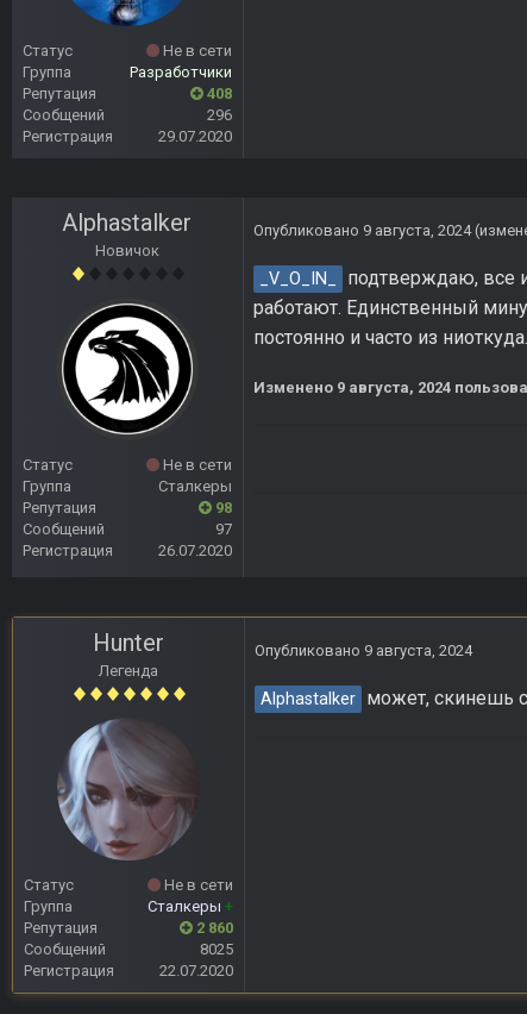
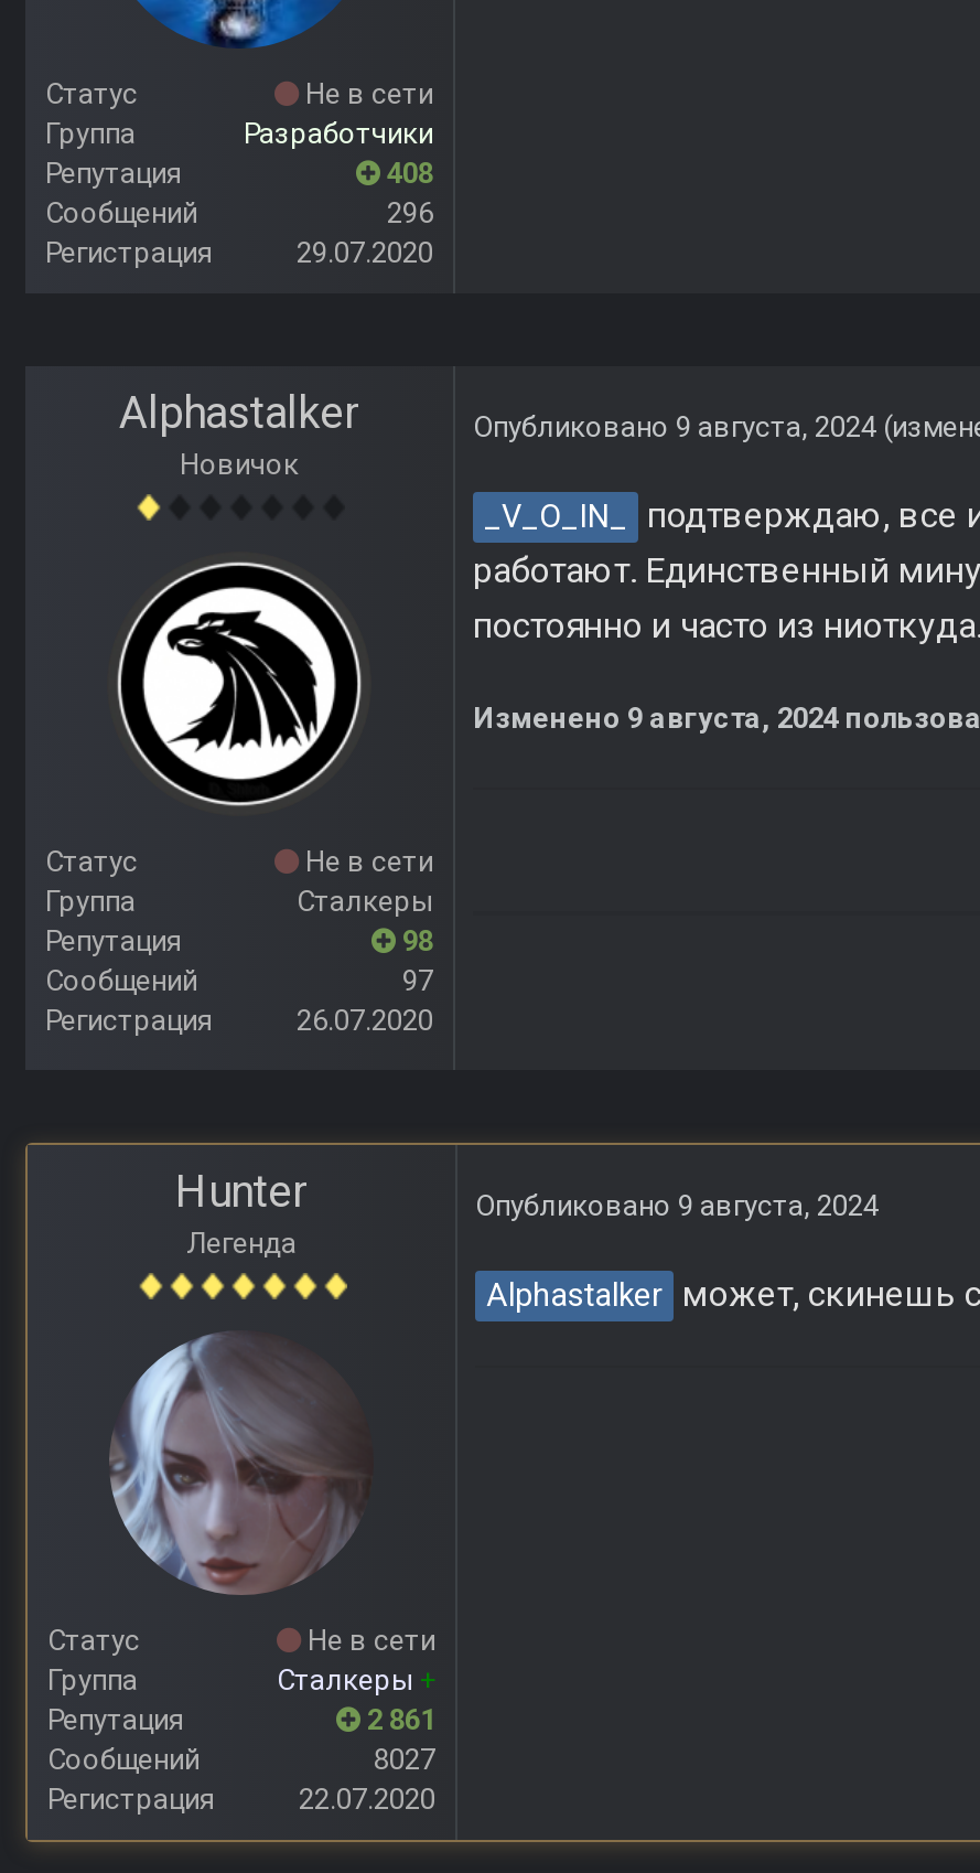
[193,919,233,937] 2 860 -> [360,1704,435,1737] 2 861
[200,940,233,958] 8025 -> [374,1743,435,1776] 8027

